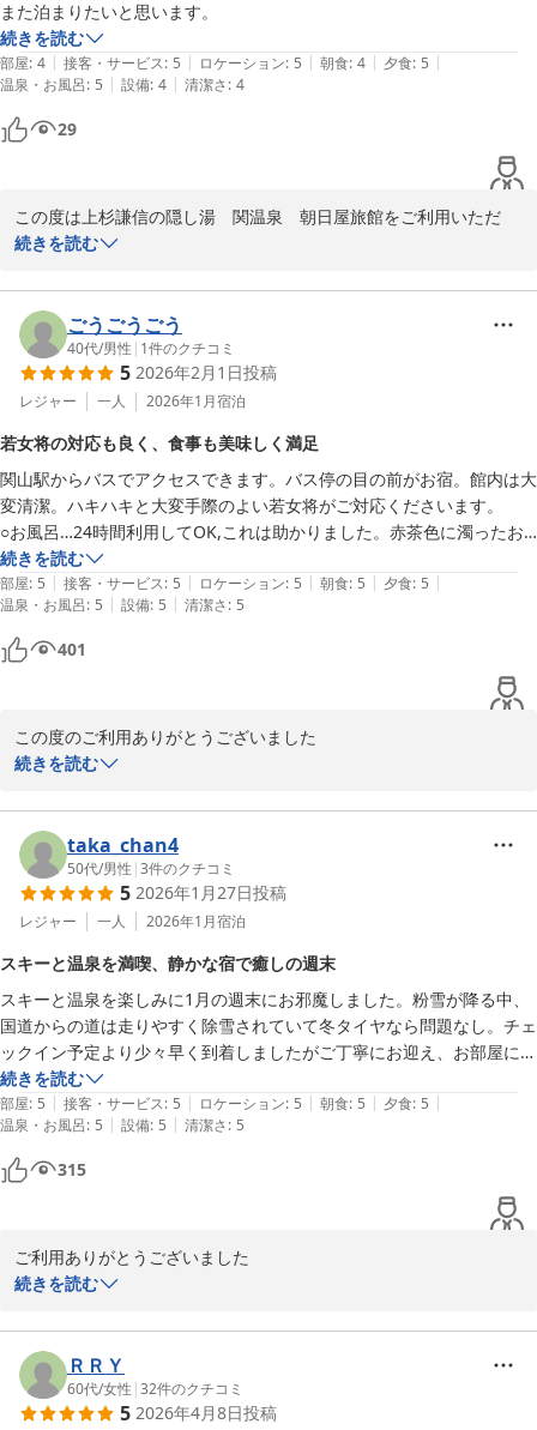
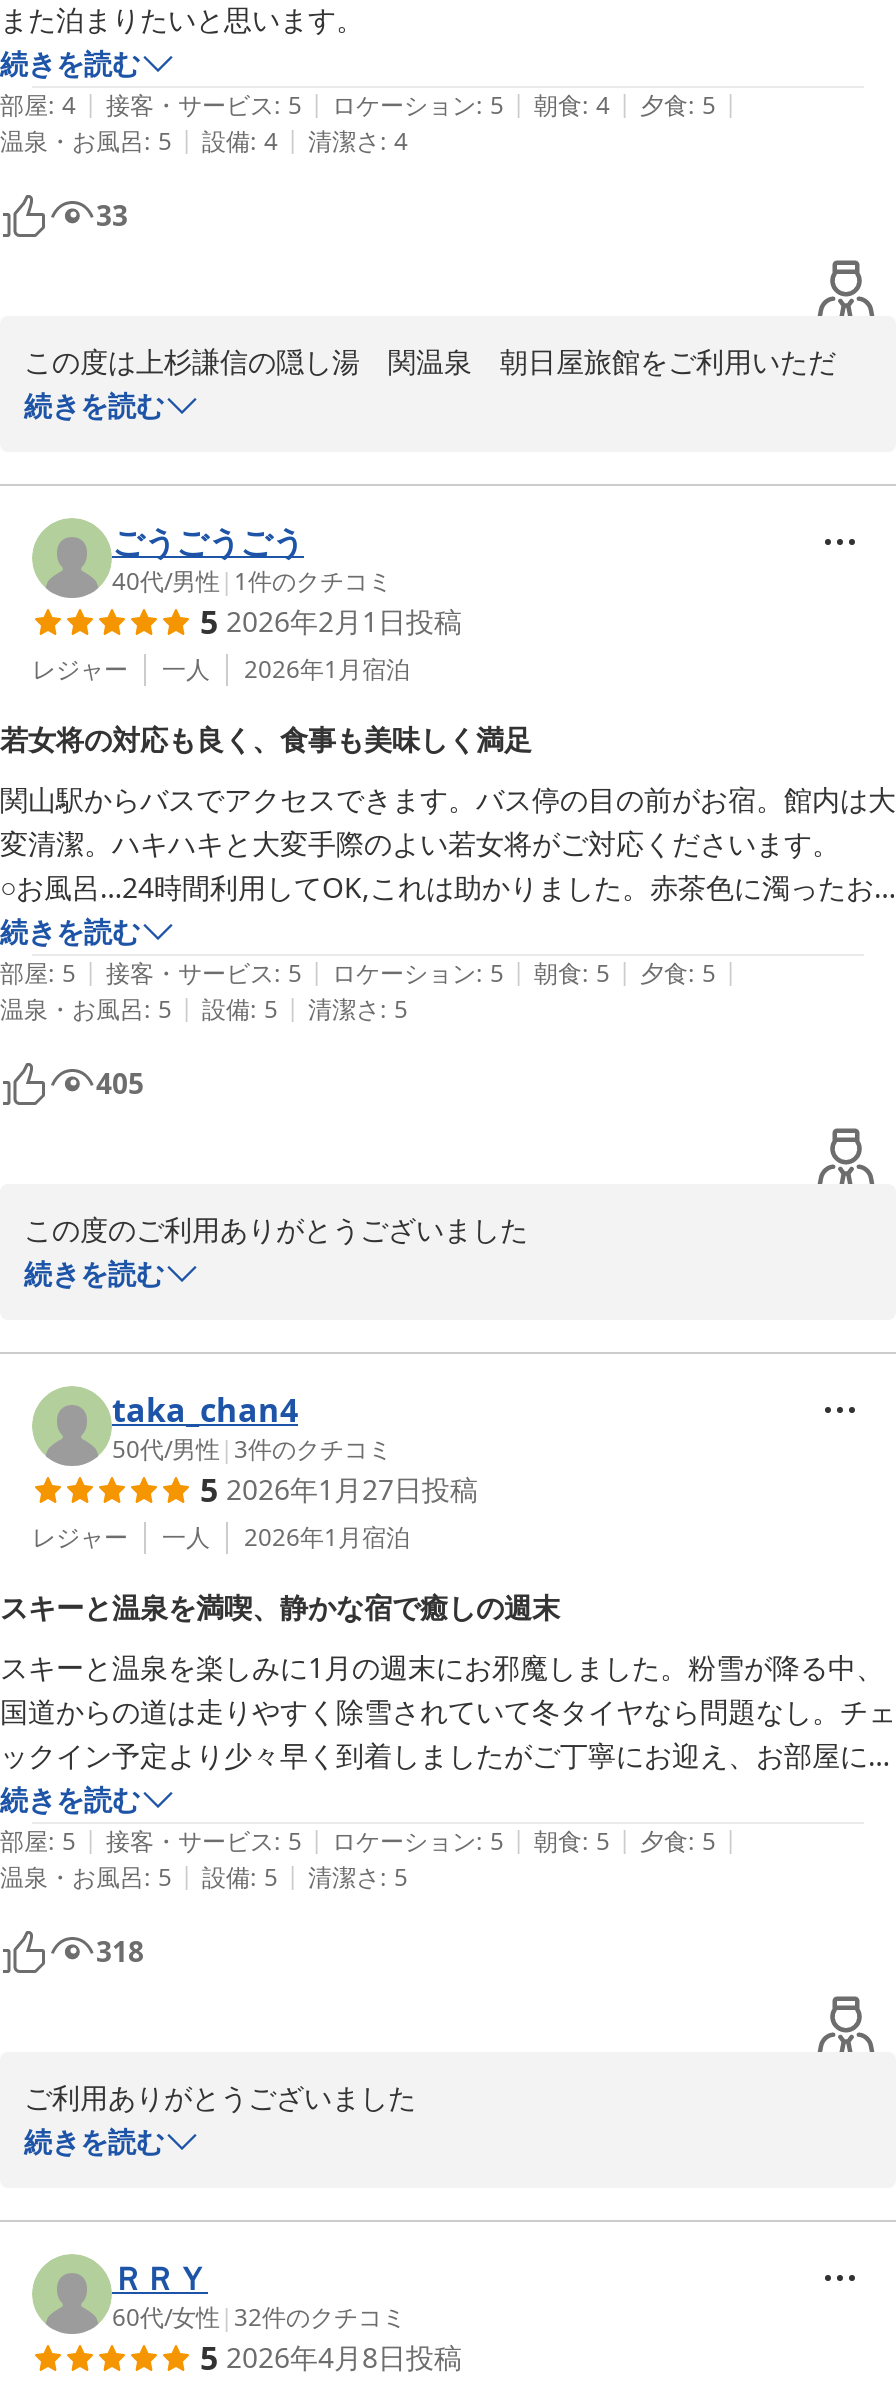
[58,117,77,140] 29 -> [96,196,128,234] 33
[58,638,86,660] 401 -> [96,1064,144,1102] 405
[58,1158,86,1181] 315 -> [96,1932,144,1970] 318

